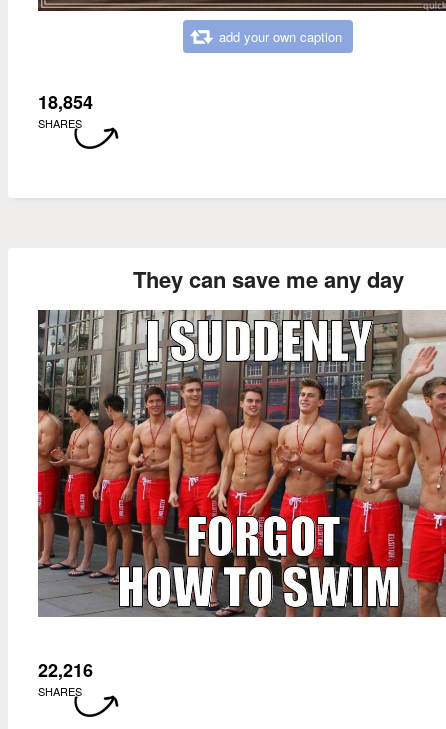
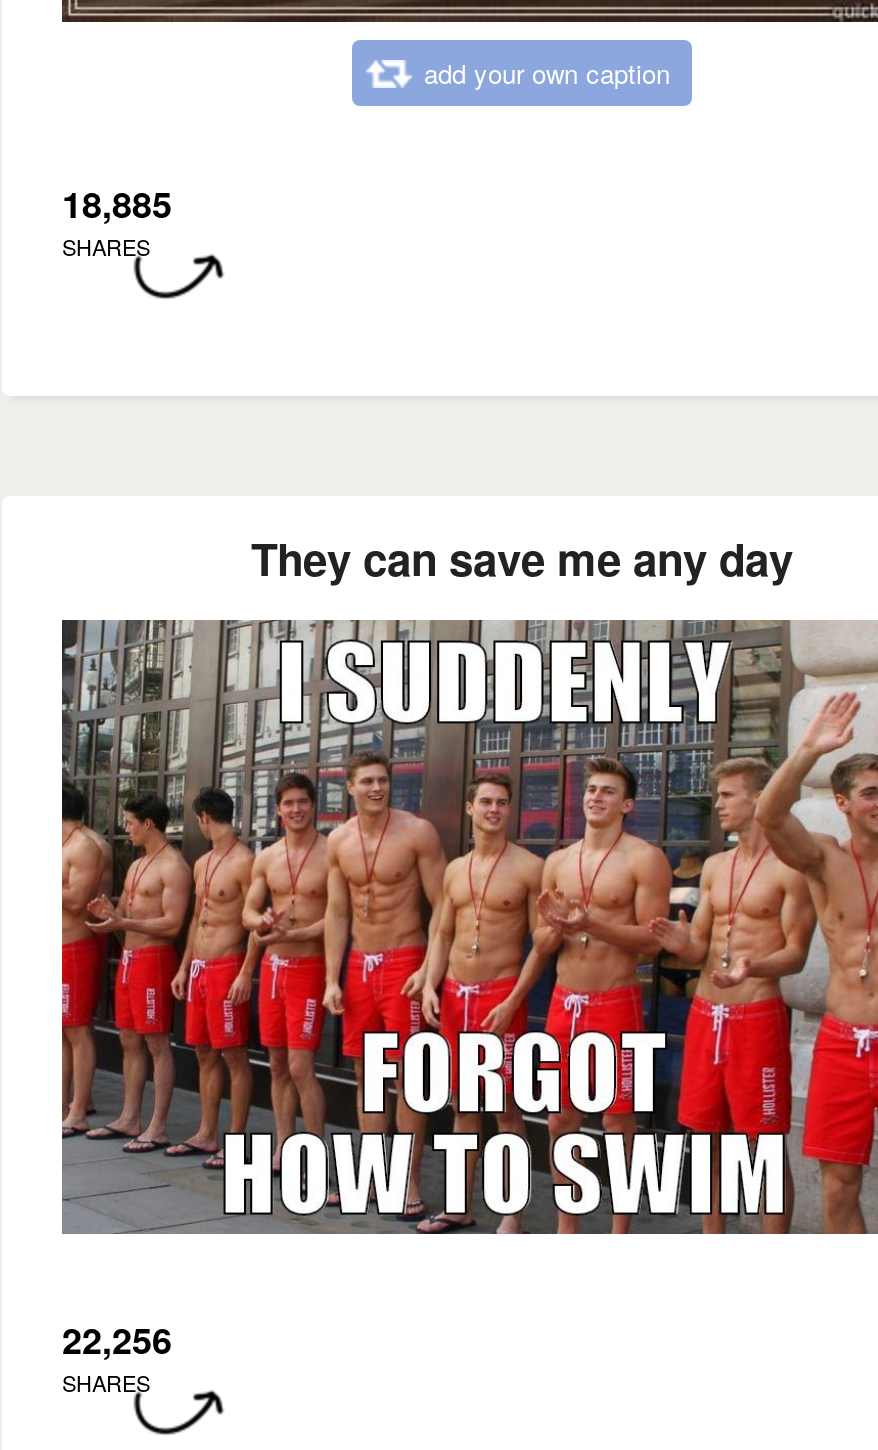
[38,89,93,115] 18,854 -> [62,179,172,231] 18,885
[38,657,93,683] 22,216 -> [62,1314,172,1366] 22,256

